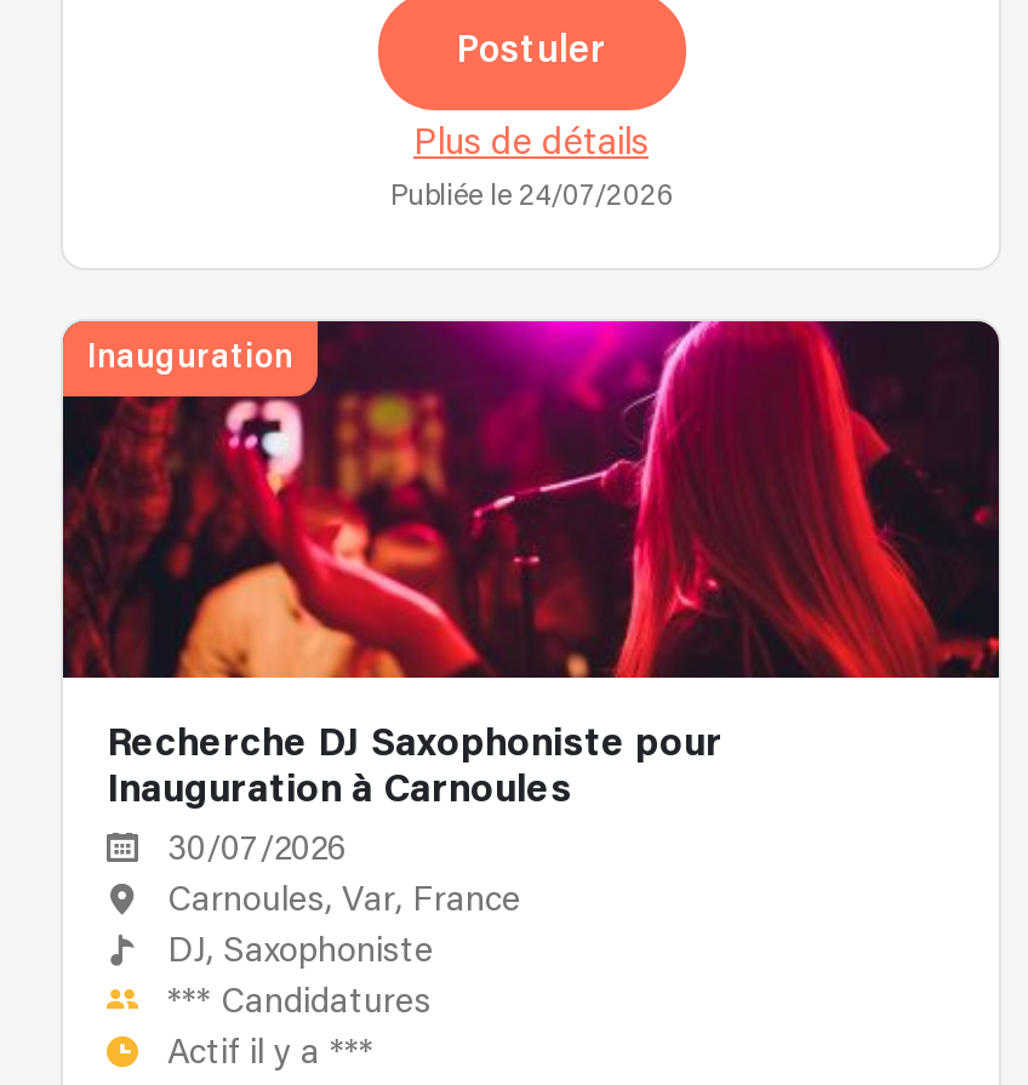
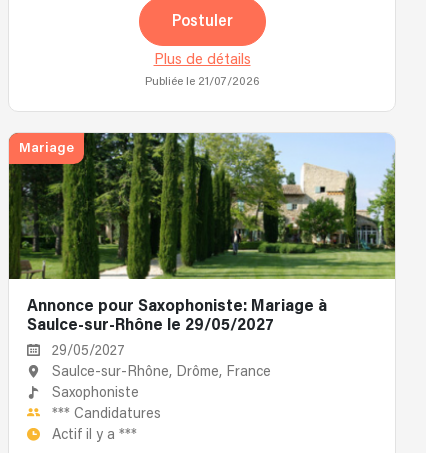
[390,184,672,213] Publiée le 24/07/2026 -> [145,76,259,88] Publiée le 21/07/2026
[63,318,1001,681] [image] | Inauguration -> [9,132,396,280] [image] | Mariage
[107,723,723,811] Recherche DJ Saxophoniste pour | Inauguration à Carnoules -> [27,298,327,334] Annonce pour Saxophoniste: Mariage à | Saulce-sur-Rhône le 29/05/2027
[167,834,347,868] 30/07/2026 -> [52,344,125,358] 29/05/2027
[158,884,521,918] Carnoules, Var, France -> [48,365,271,379] Saulce-sur-Rhône, Drôme, France
[167,935,434,969] DJ, Saxophoniste -> [52,386,139,400] Saxophoniste

